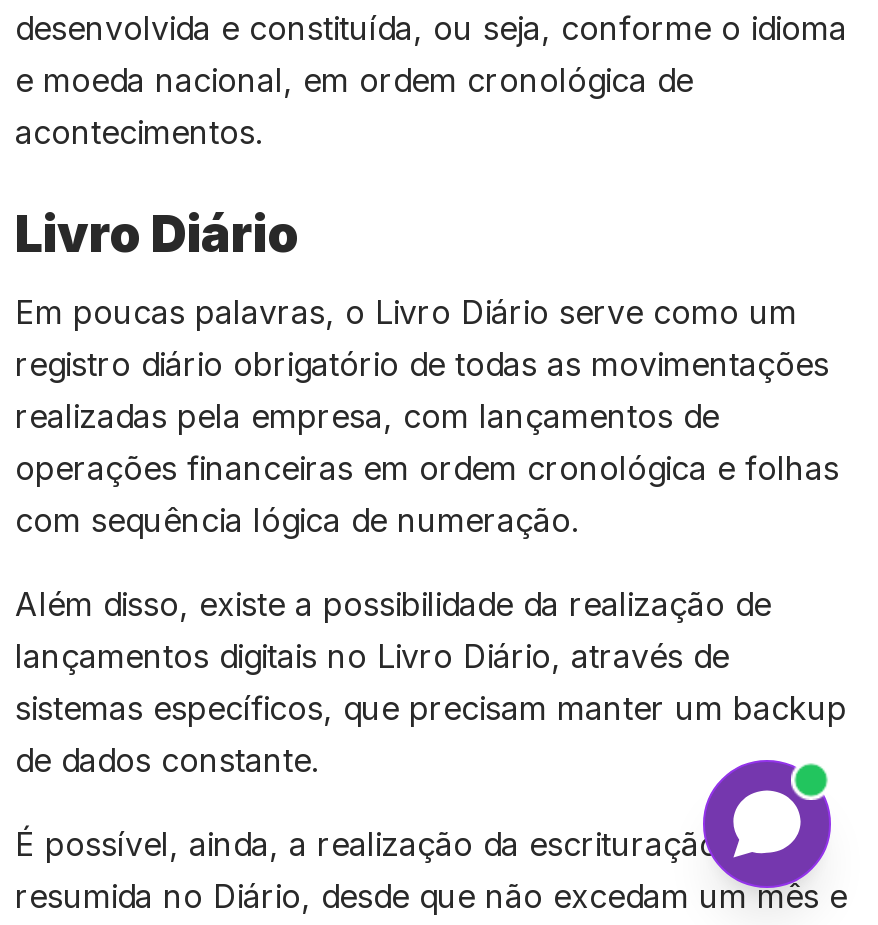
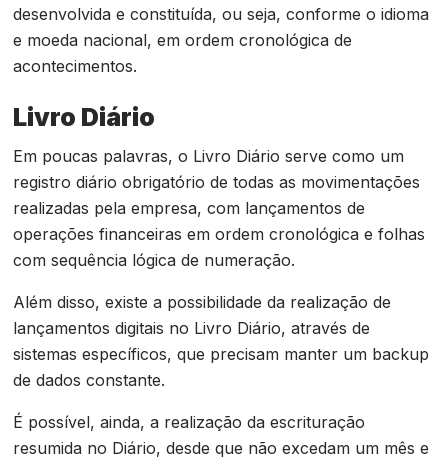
[701,758,833,872] [image] -> none

